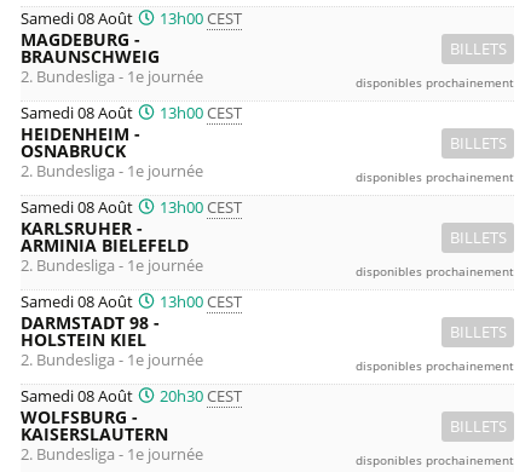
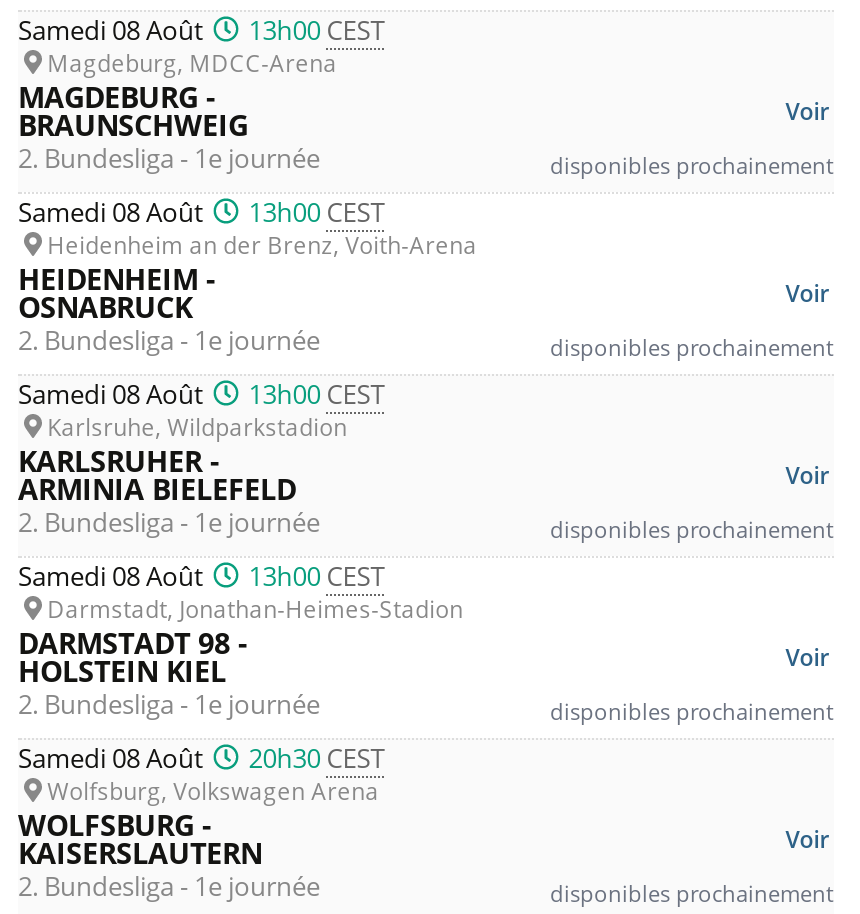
[449,38,506,59] BILLETS -> [47,47,829,125] Magdeburg, MDCC-Arena | Voir
[449,132,506,154] BILLETS -> [47,229,829,307] Heidenheim an der Brenz, Voith-Arena | Voir
[449,226,506,248] BILLETS -> [47,411,829,489] Karlsruhe, Wildparkstadion | Voir
[449,321,506,343] BILLETS -> [47,593,829,671] Darmstadt, Jonathan-Heimes-Stadion | Voir
[449,415,506,437] BILLETS -> [47,775,829,853] Wolfsburg, Volkswagen Arena | Voir

